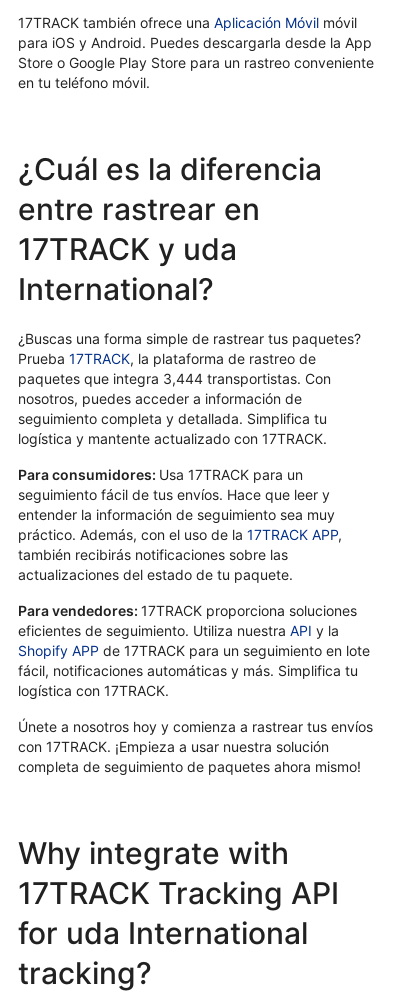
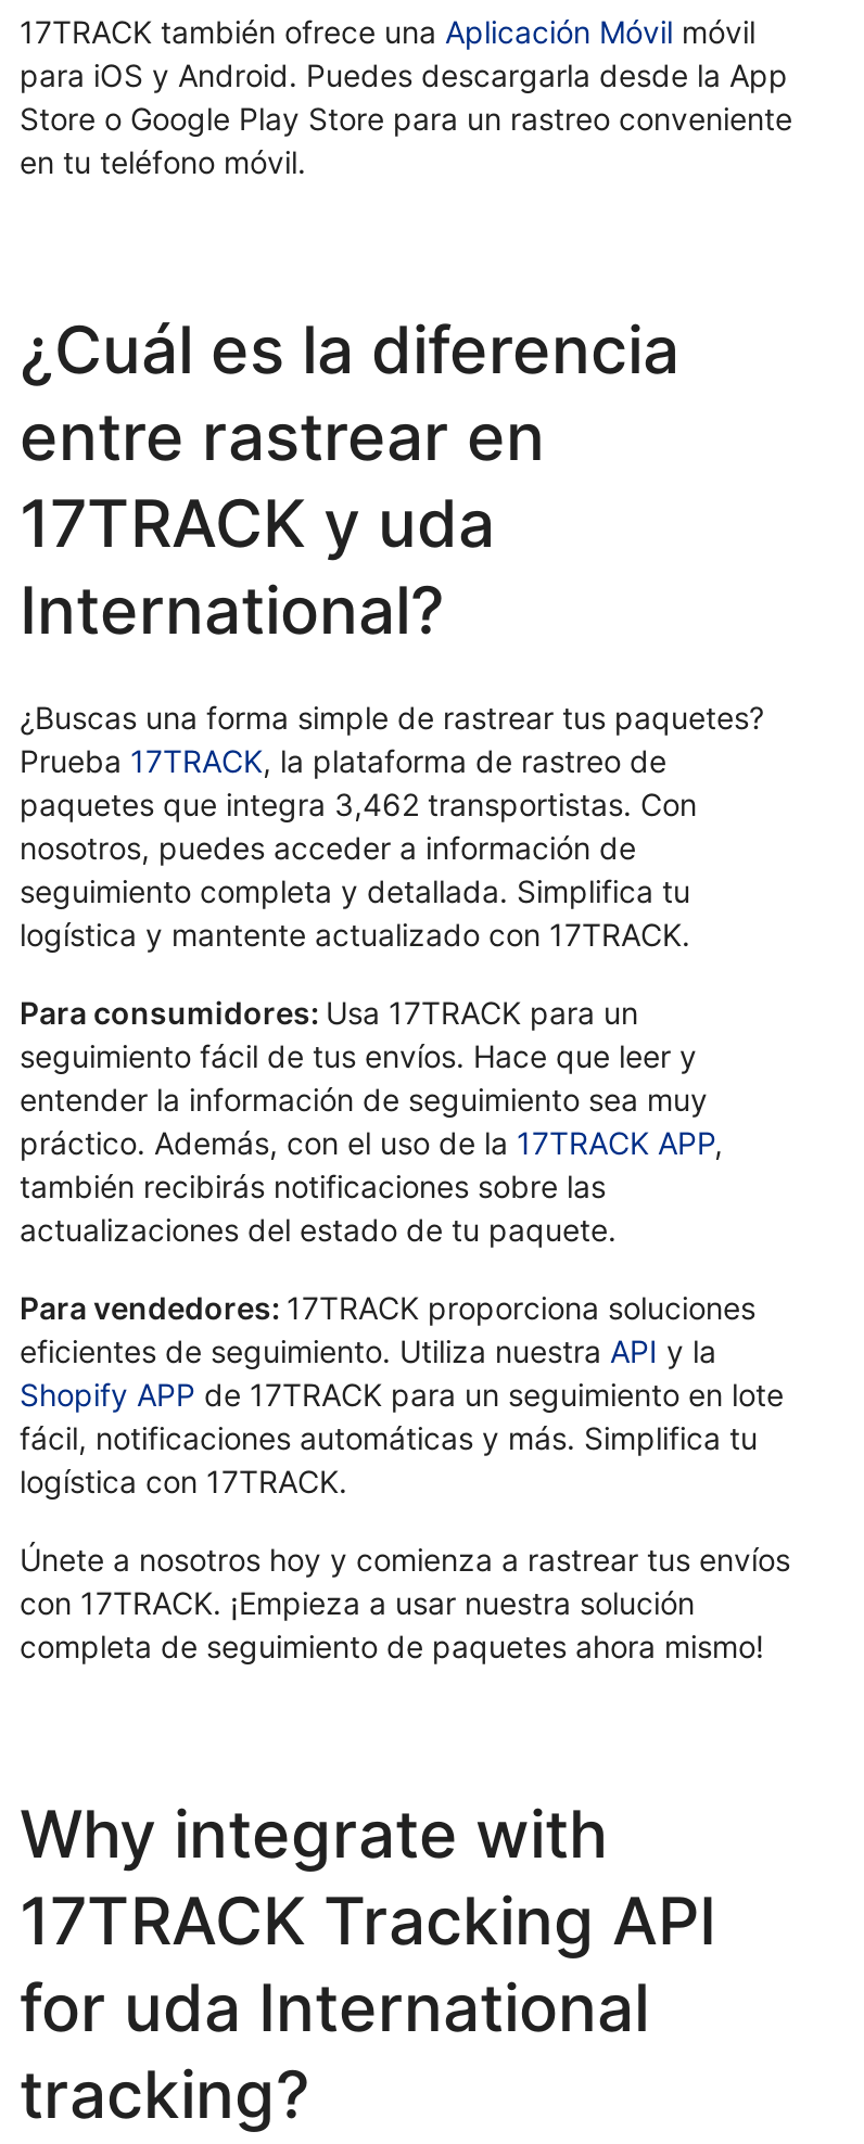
[18,370,331,387] paquetes que integra 3,444 transportistas. Con -> [20,786,697,822] paquetes que integra 3,462 transportistas. Con

